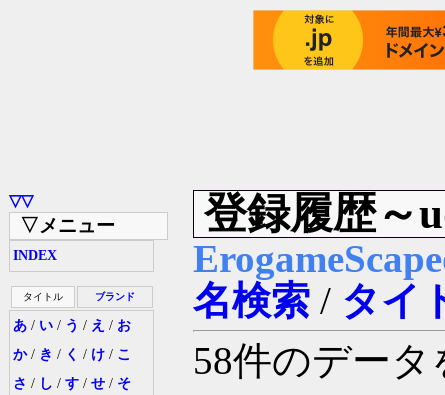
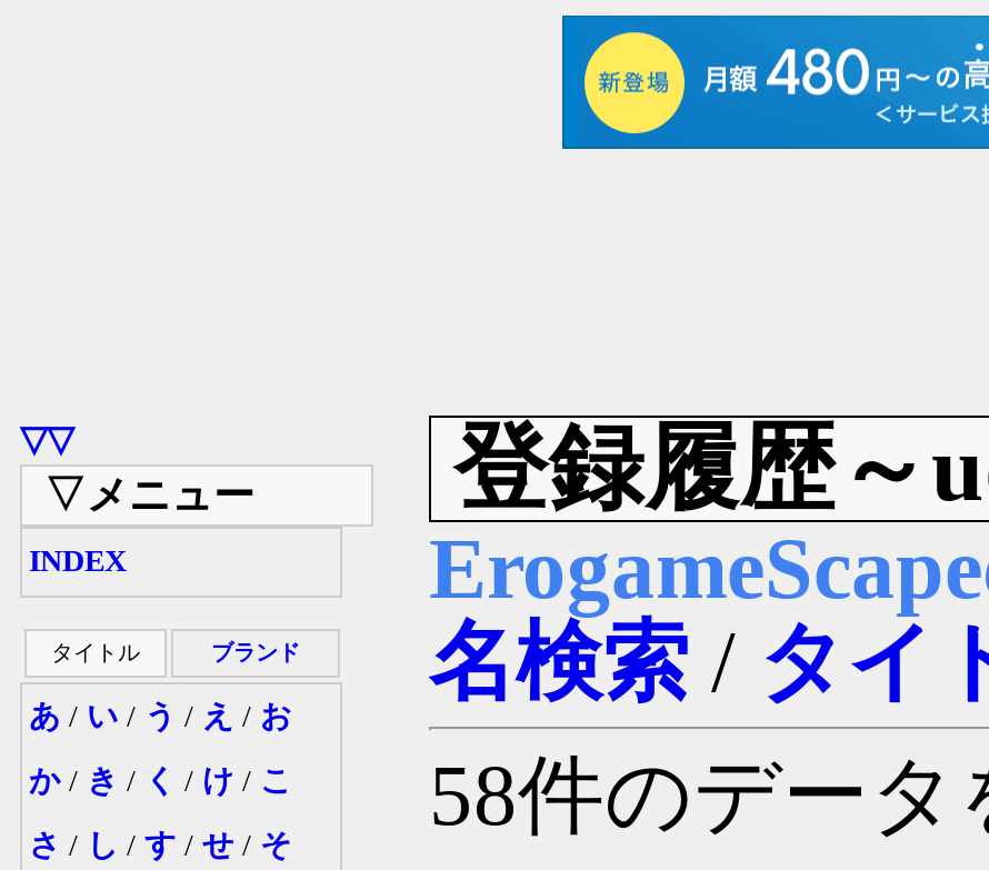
[252,9,442,71] [image] -> [560,13,982,151] [image]

